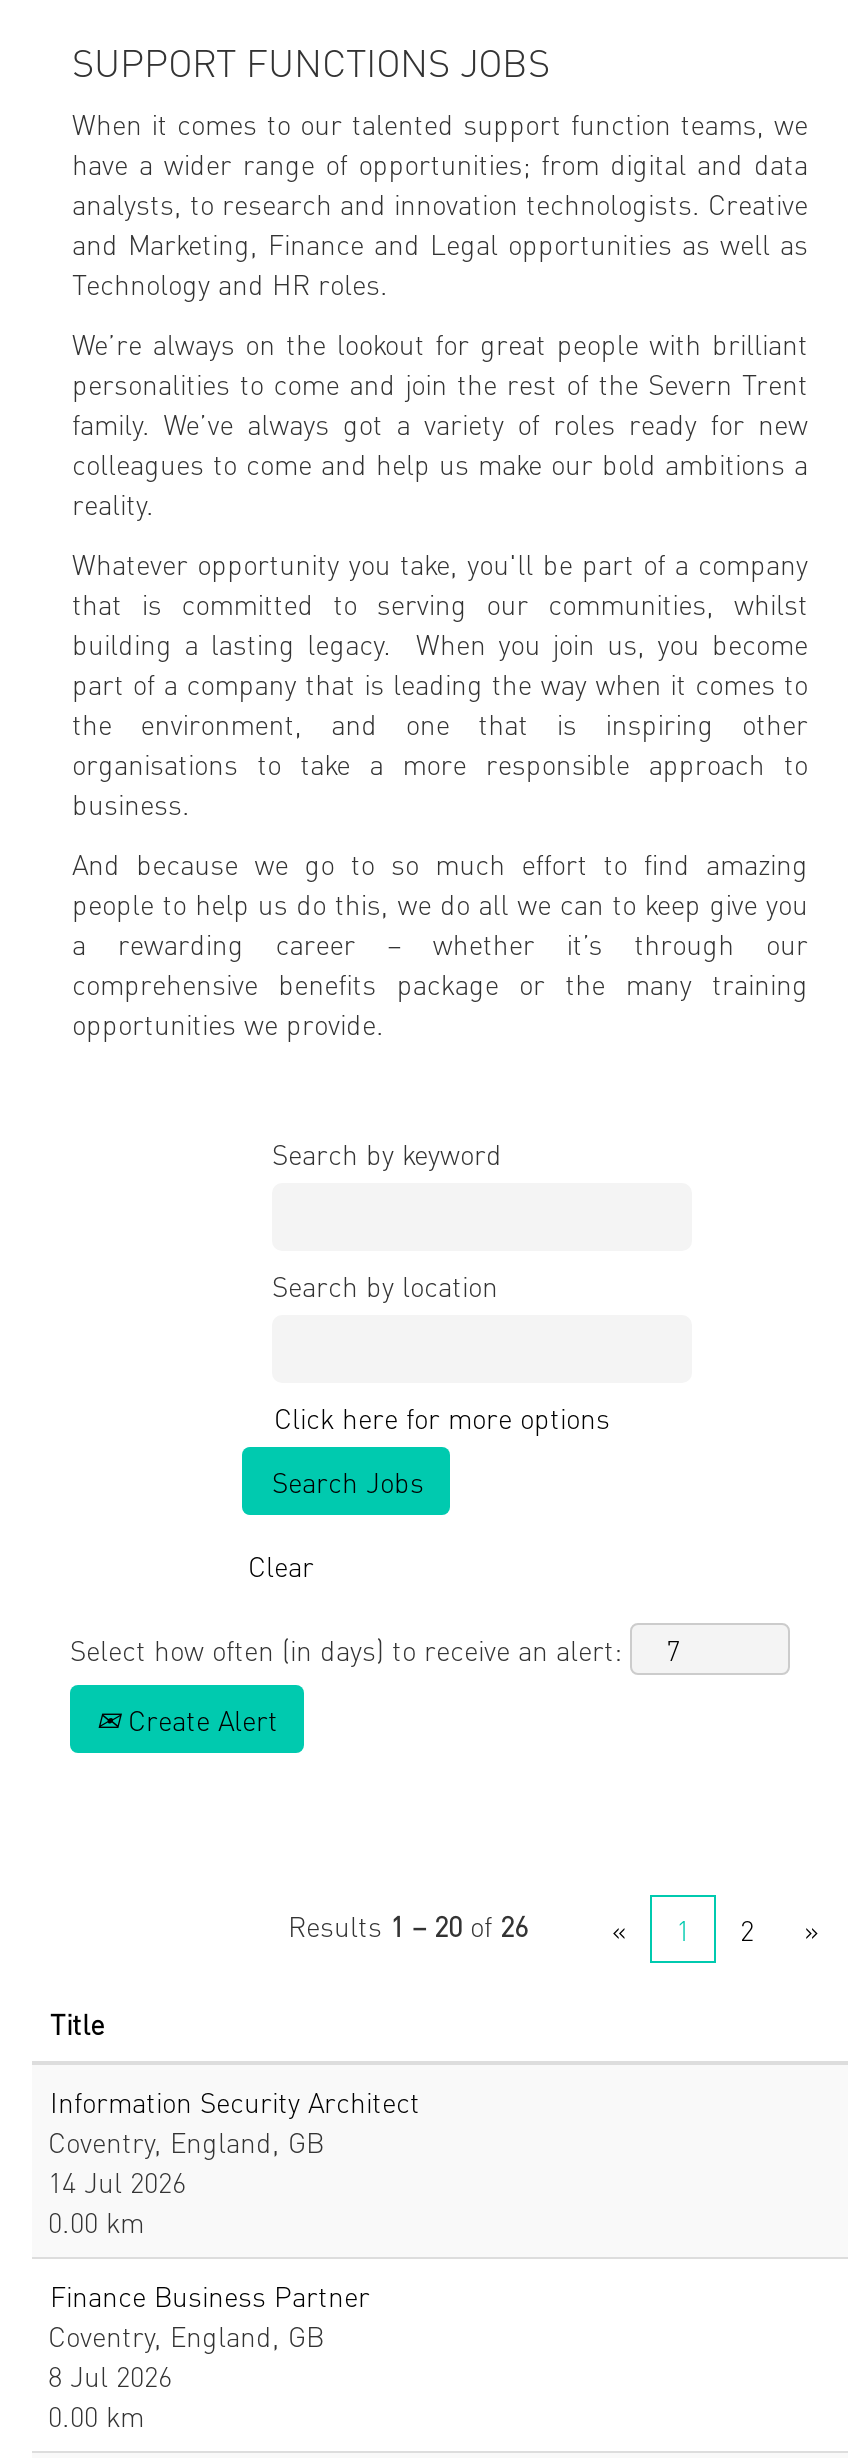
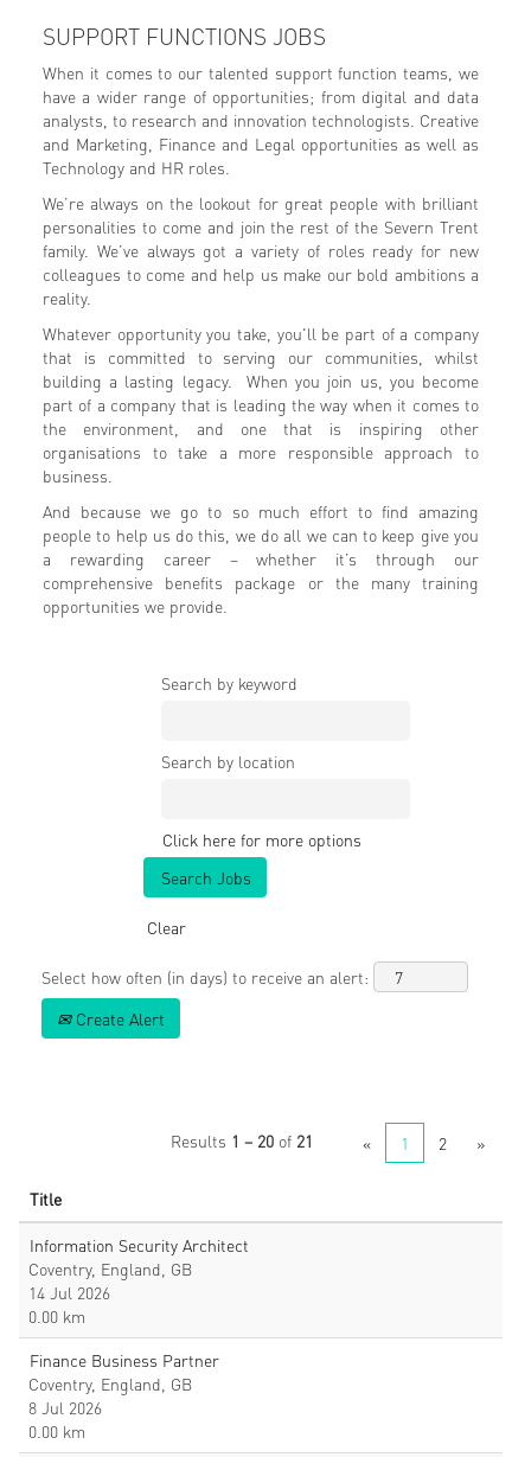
[288,1907,528,1943] Results 1 – 20 of 26 -> [171,1130,313,1151] Results 1 – 20 of 21

